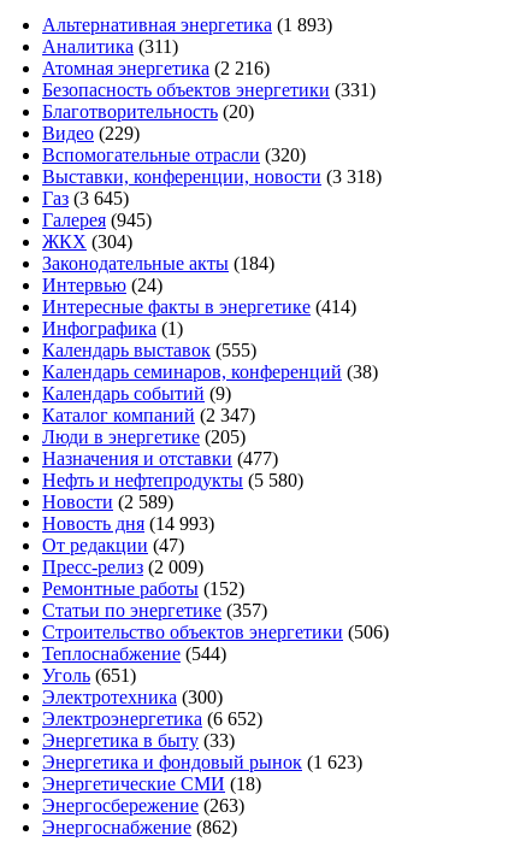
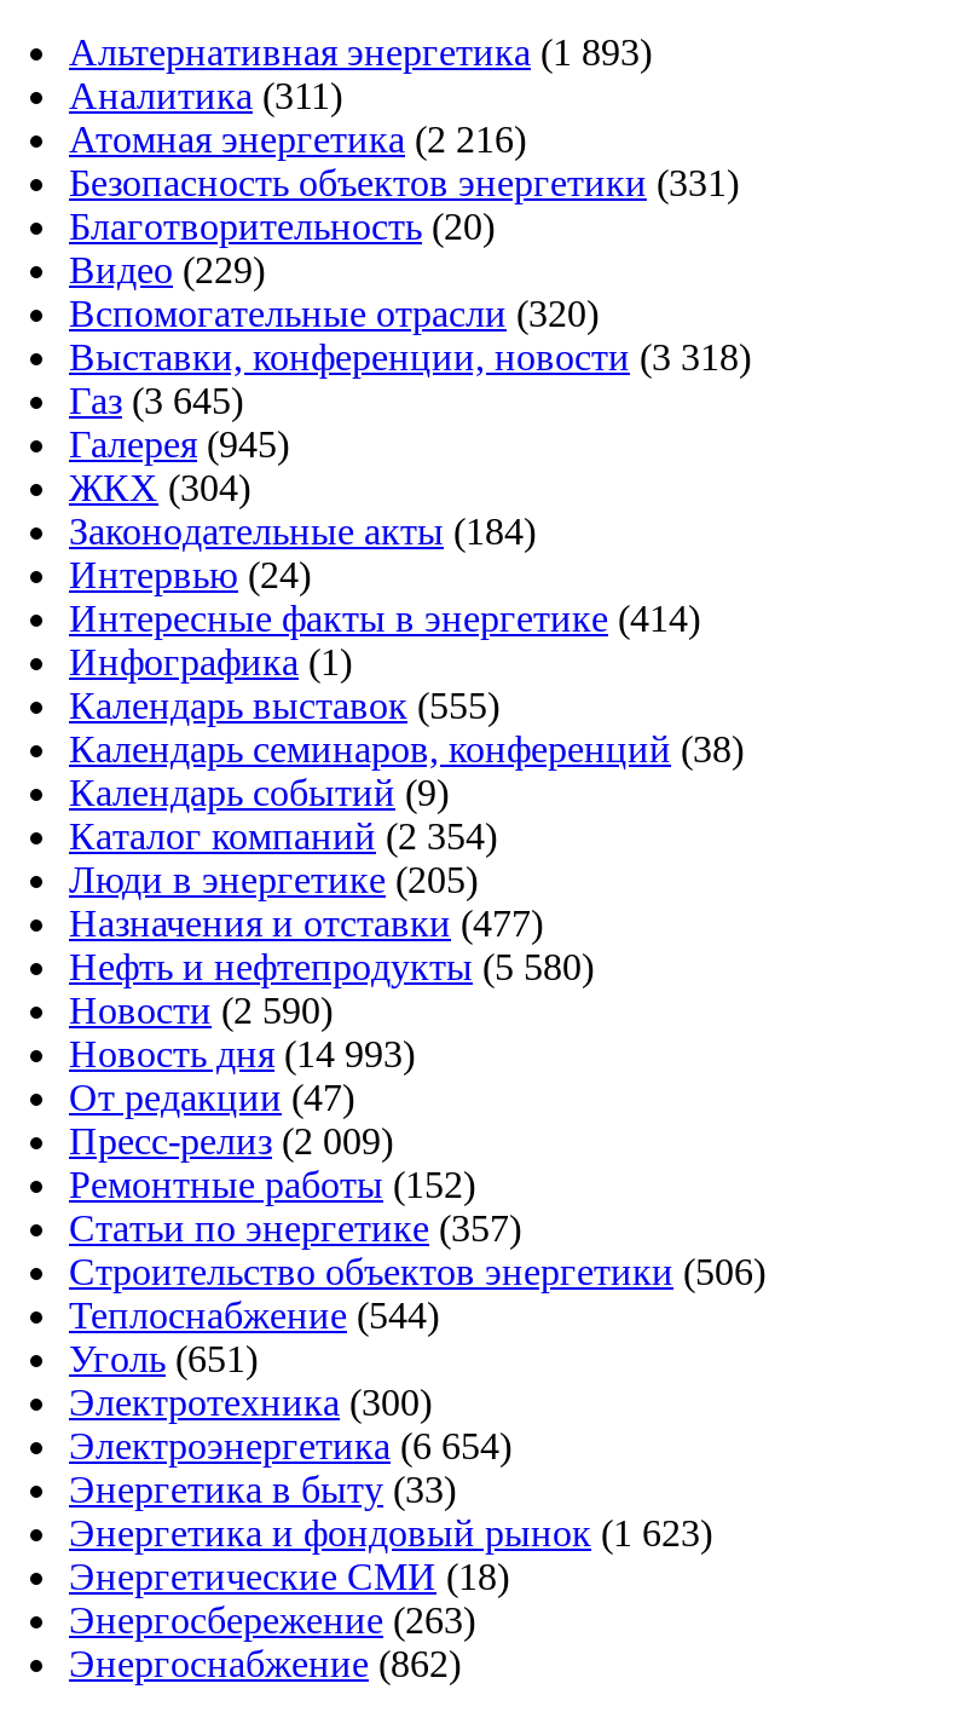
[42,405,255,426] Каталог компаний (2 347) -> [69,816,497,857] Каталог компаний (2 354)
[42,492,173,512] Новости (2 589) -> [69,990,333,1031] Новости (2 590)
[42,709,262,729] Электроэнергетика (6 652) -> [69,1426,511,1467] Электроэнергетика (6 654)

